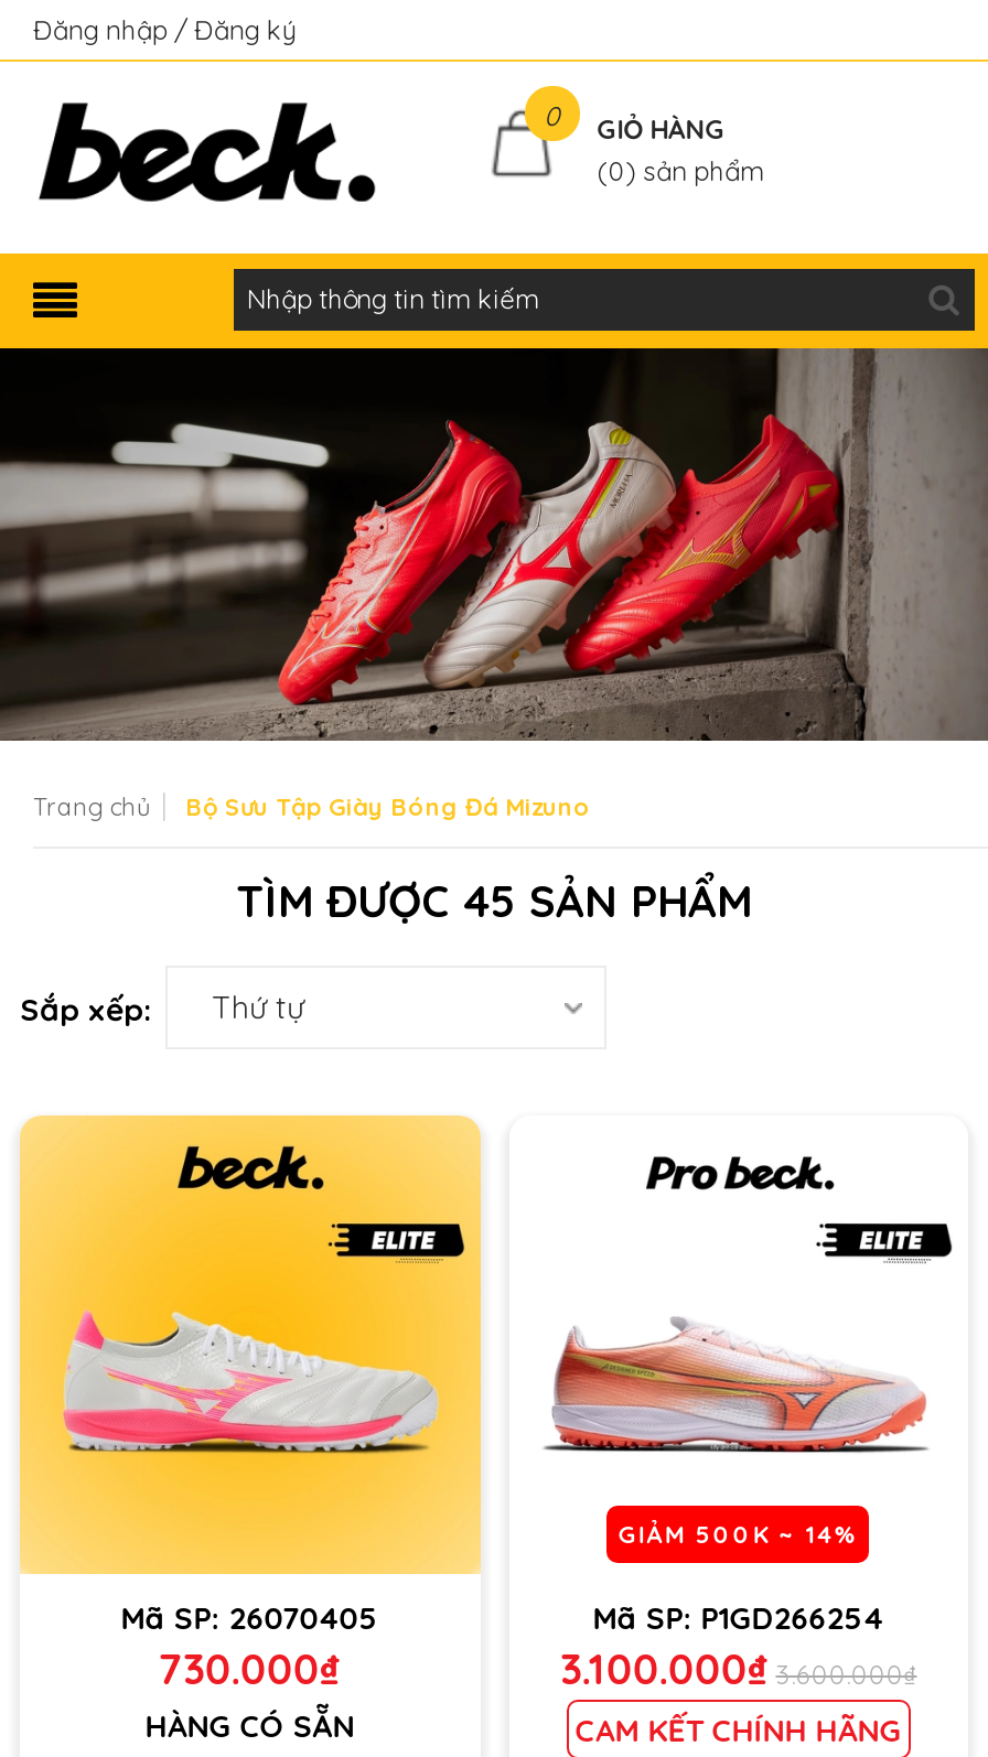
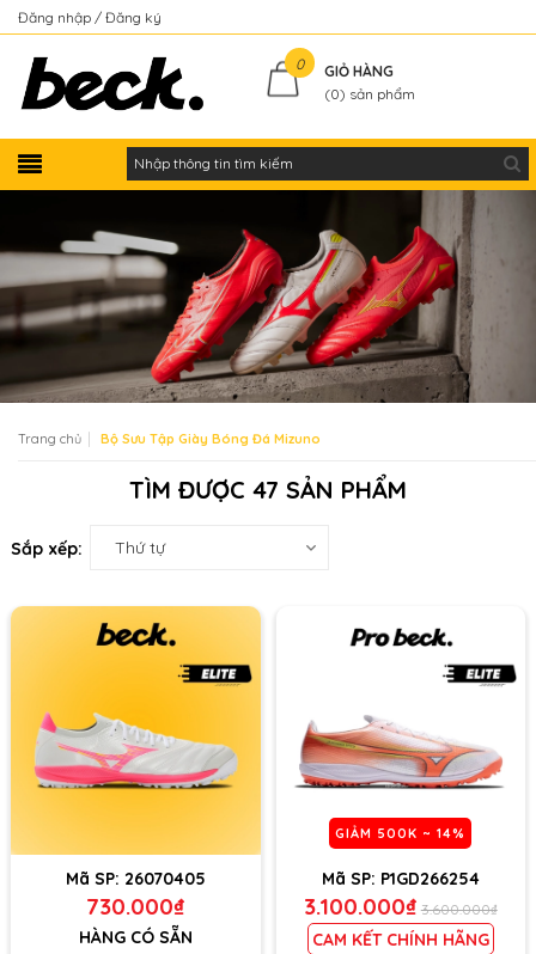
[236,872,752,927] TÌM ĐƯỢC 45 SẢN PHẨM -> [129,474,407,504] TÌM ĐƯỢC 47 SẢN PHẨM

